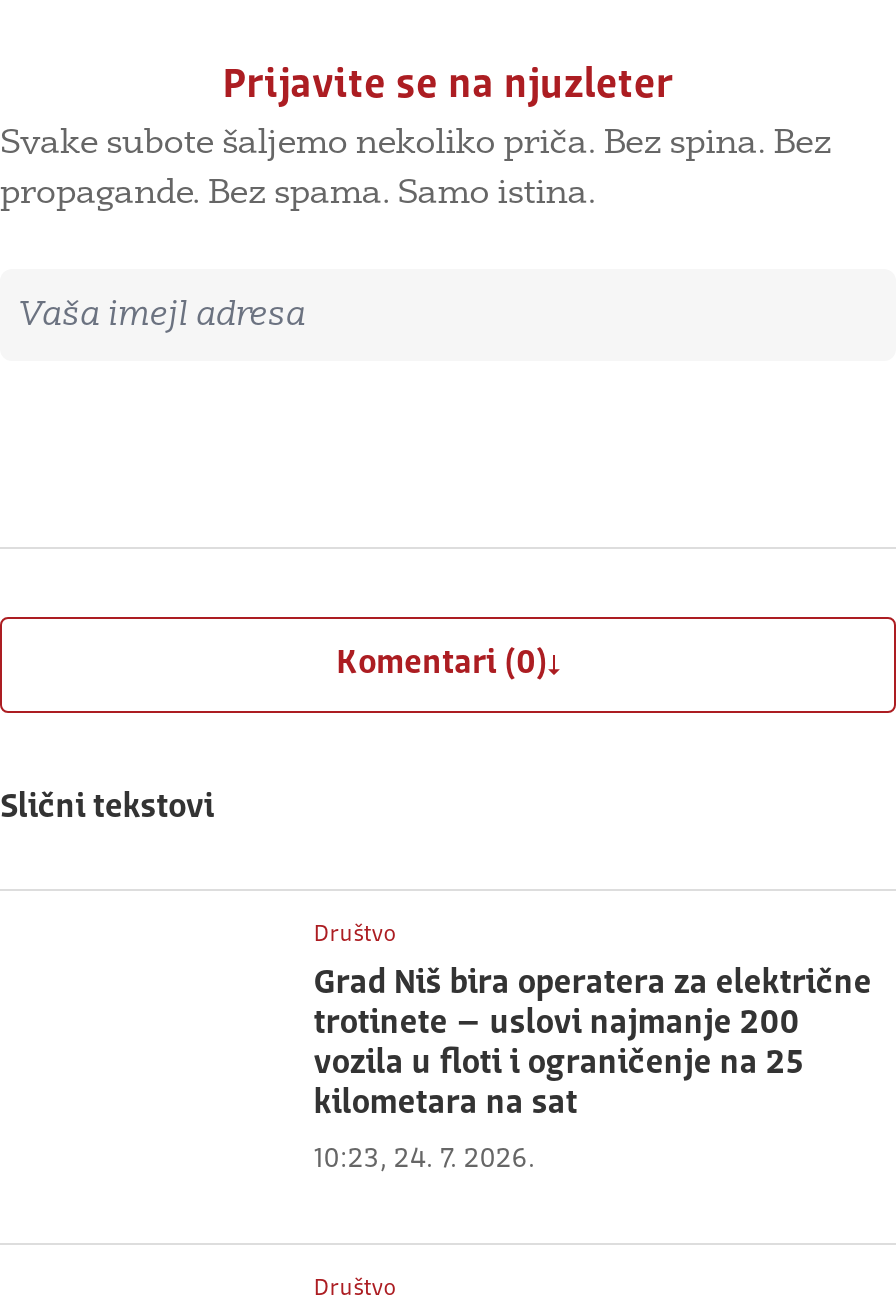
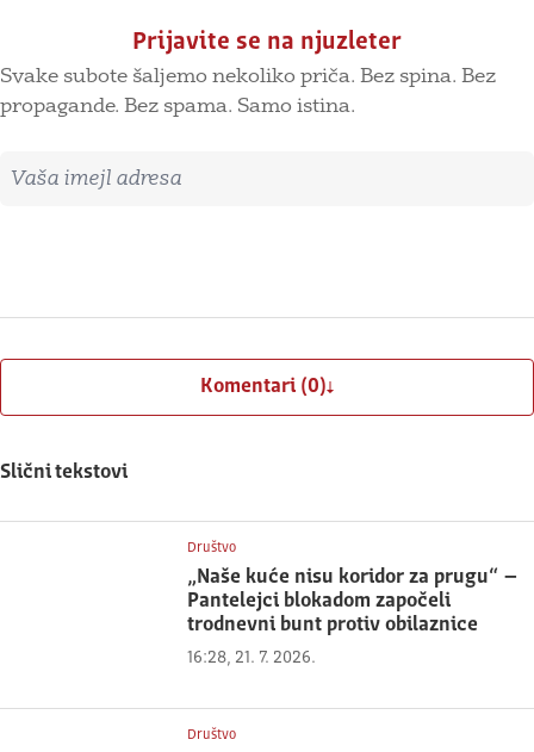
[314,968,872,1122] Grad Niš bira operatera za električne | trotinete – uslovi najmanje 200 | vozila u floti i ograničenje na 25 | kilometara na sat -> [187,568,518,636] „Naše kuće nisu koridor za prugu“ – | Pantelejci blokadom započeli | trodnevni bunt protiv obilaznice
[314,1145,536,1173] 10:23, 24. 7. 2026. -> [187,649,316,666] 16:28, 21. 7. 2026.

